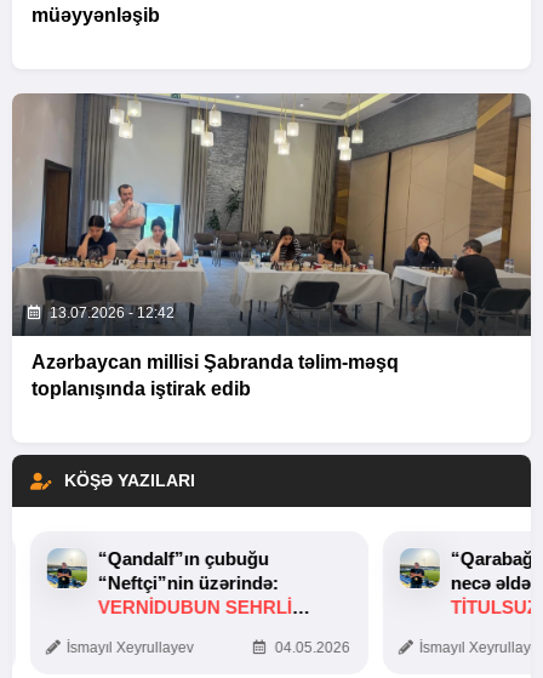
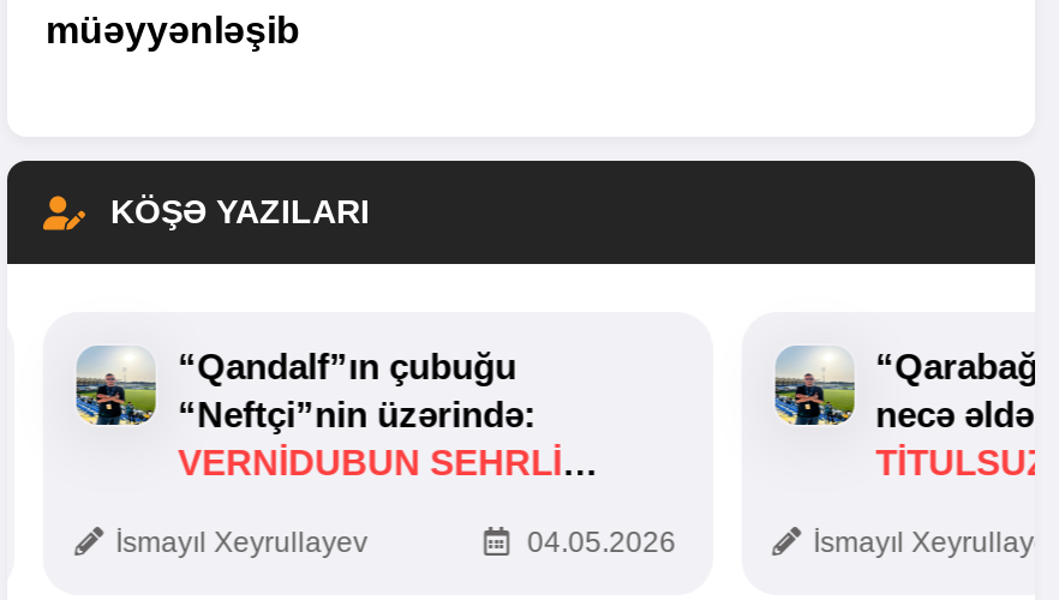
[11,92,532,399] [image] | 13.07.2026 - 12:42 | Azərbaycan millisi Şabranda təlim-məşq | toplanışında iştirak edib -> none

